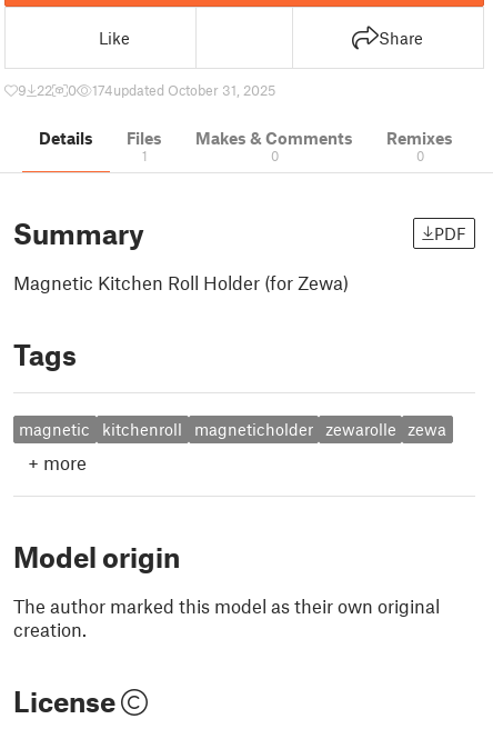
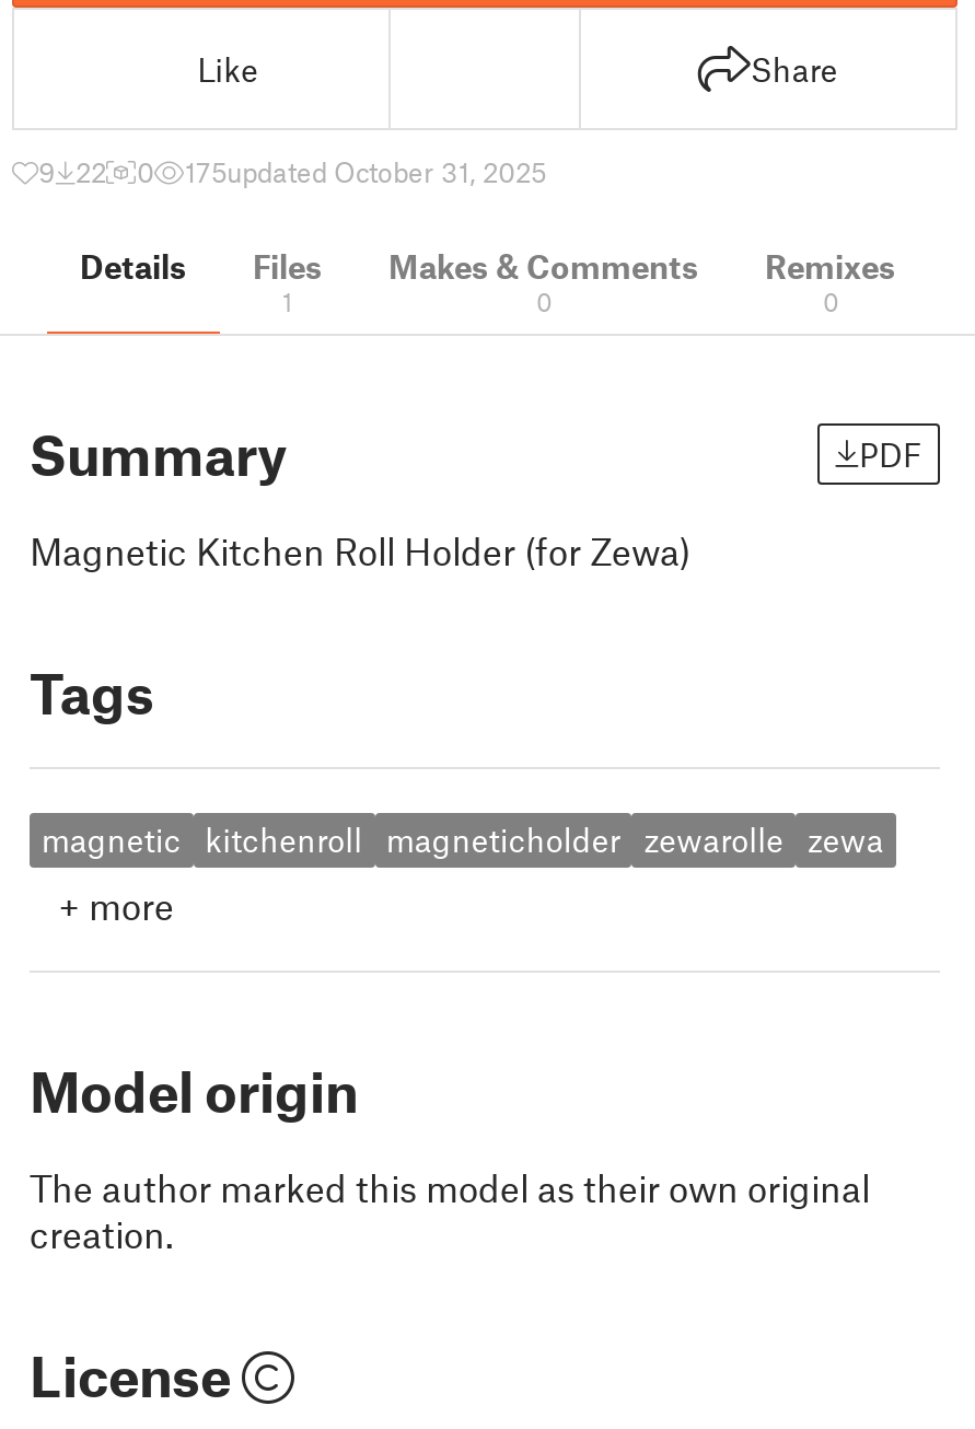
[92,81,275,99] 174updated October 31, 2025 -> [185,154,546,189] 175updated October 31, 2025

